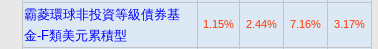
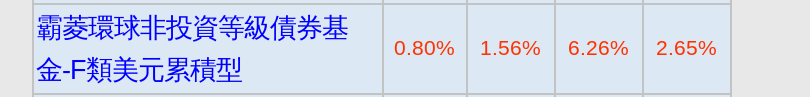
[203,18,234,30] 1.15% -> [394,35,456,59] 0.80%
[246,18,277,30] 2.44% -> [480,35,542,59] 1.56%
[290,18,321,30] 7.16% -> [568,35,630,59] 6.26%
[334,18,365,30] 3.17% -> [656,35,718,59] 2.65%

